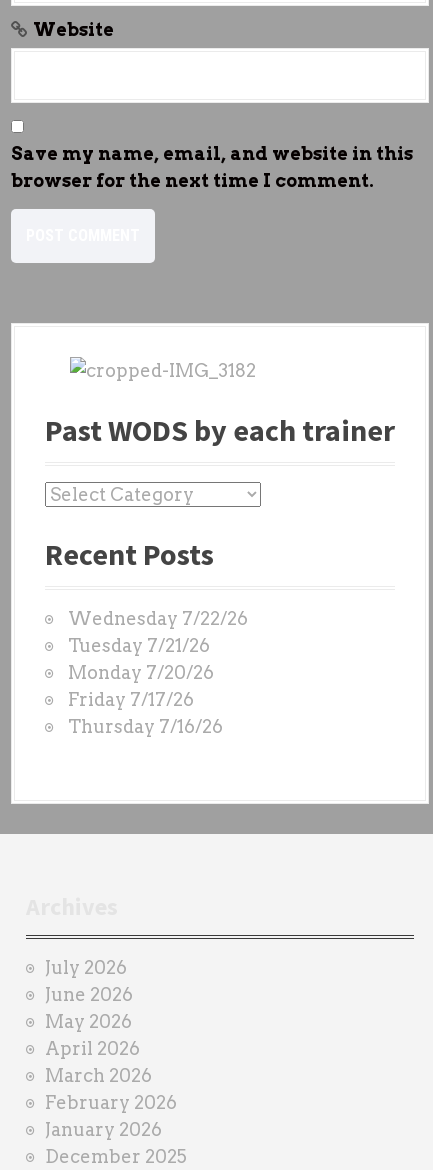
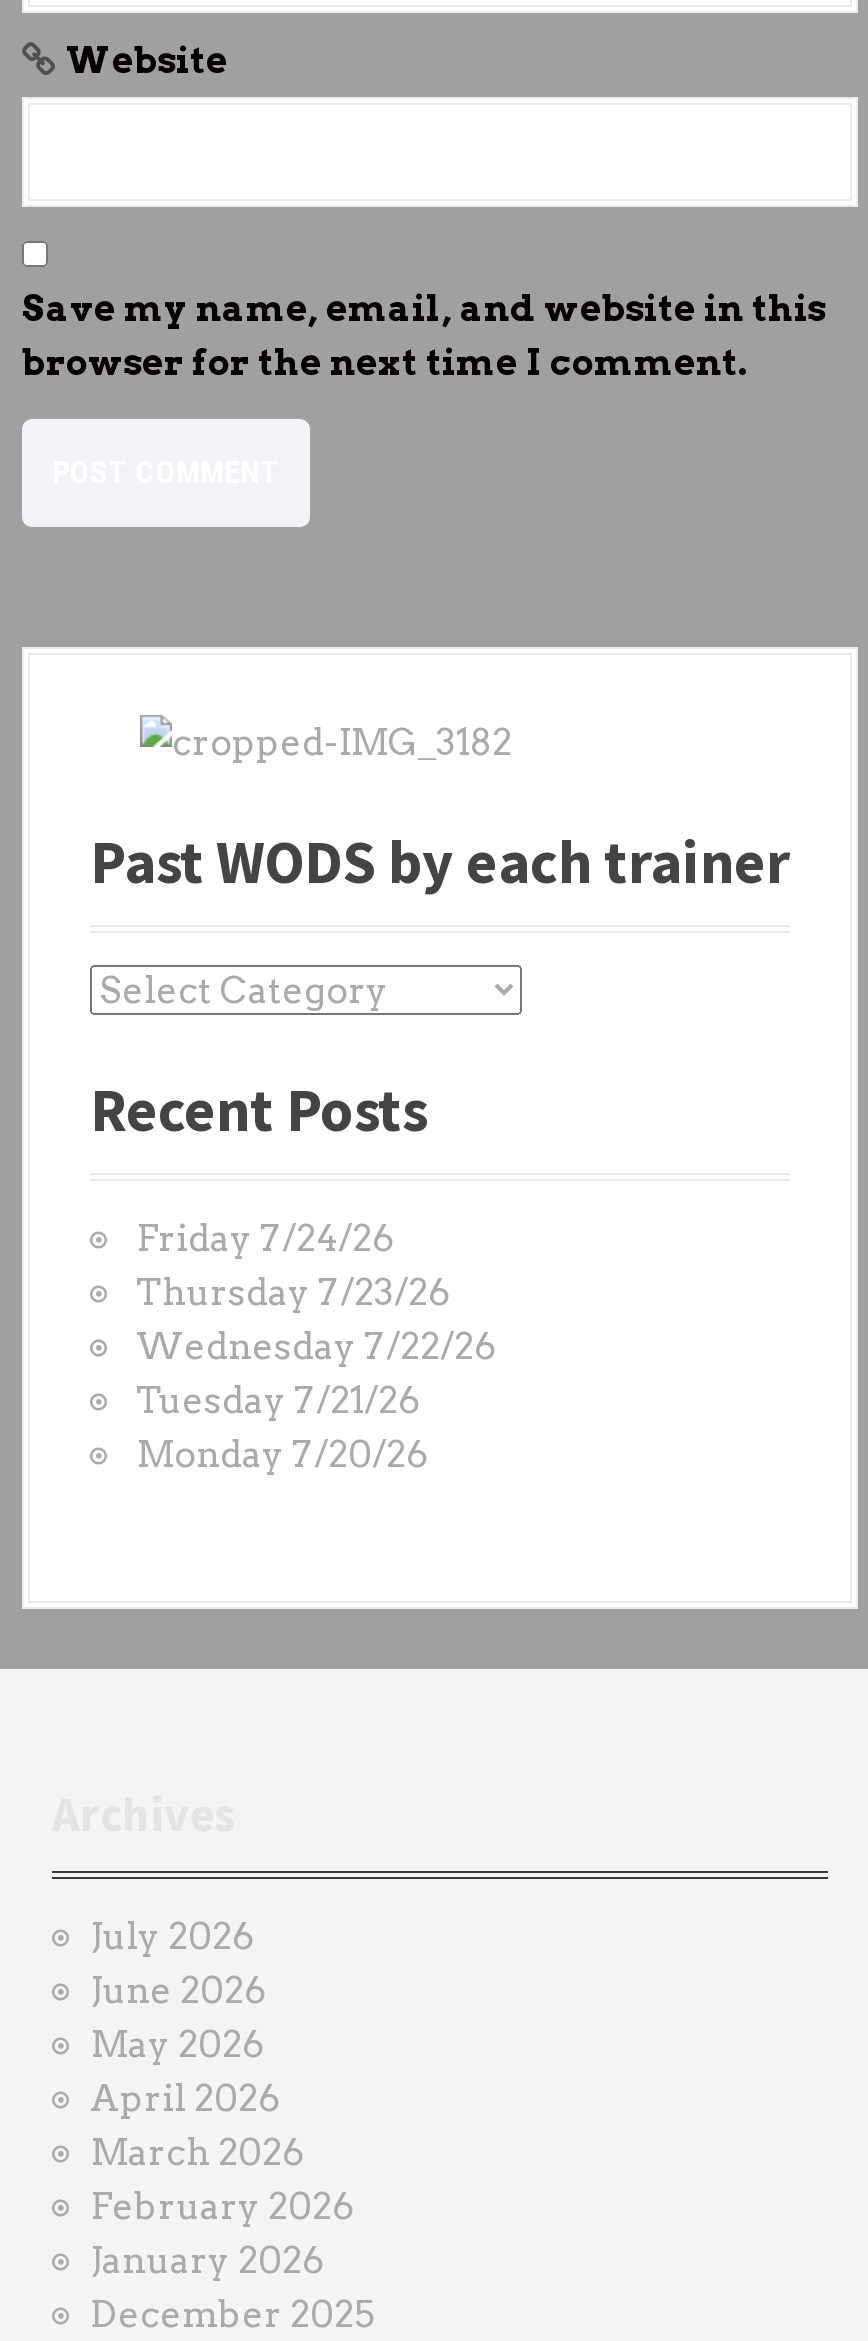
none -> [136,1217,450,1313] Friday 7/24/26 | Thursday 7/23/26
moved [68,608,248,683] -> [136,1325,496,1475]: Wednesday 7/22/26 | Tuesday 7/21/26 | Monday 7/20/26
[68,689,223,737] Friday 7/17/26 | Thursday 7/16/26 -> none

